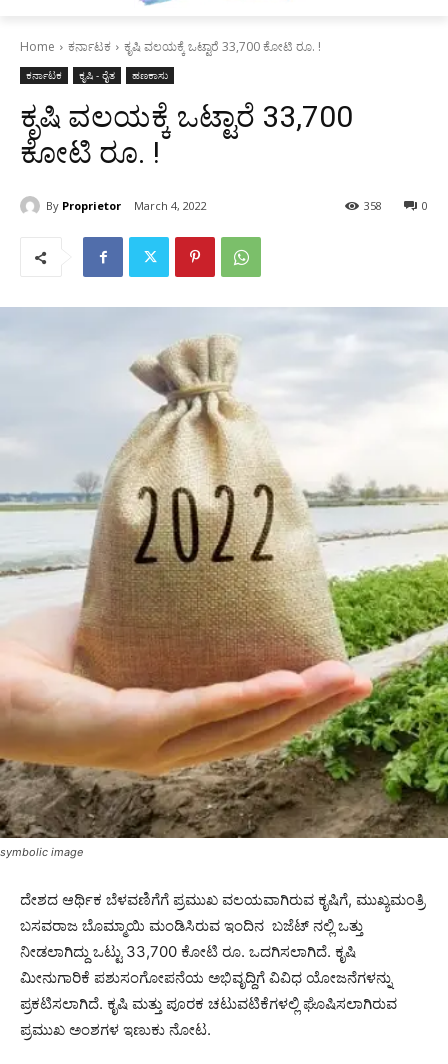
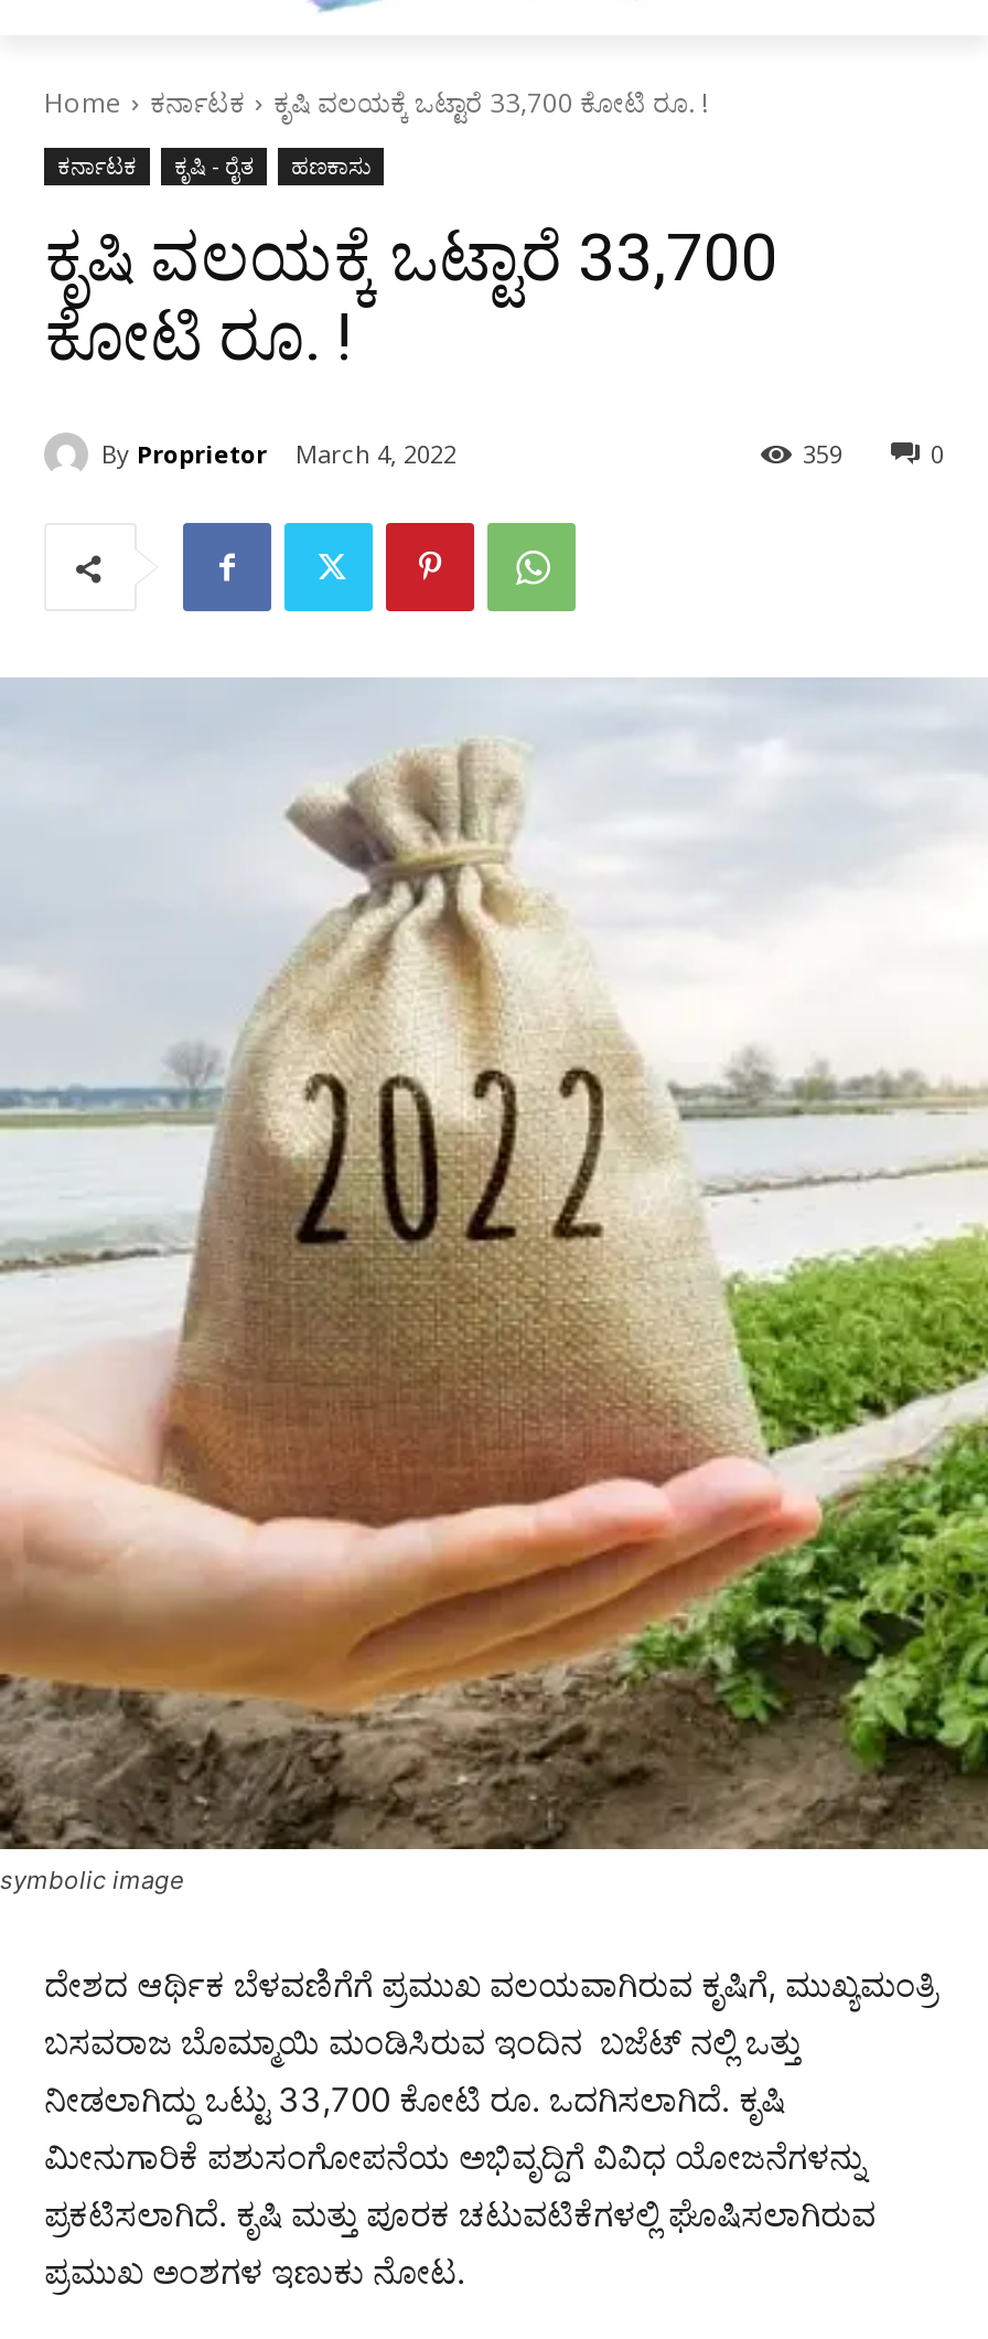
[364,198,382,213] 358 -> [803,437,842,470] 359

